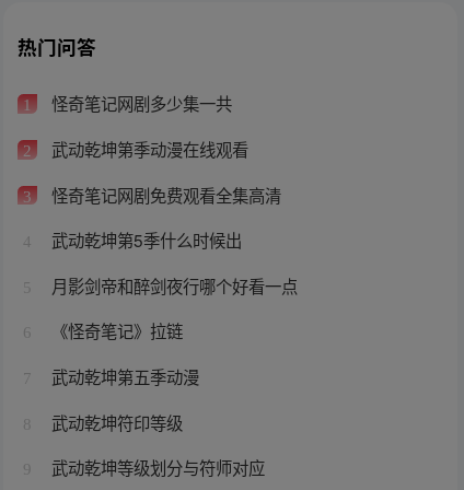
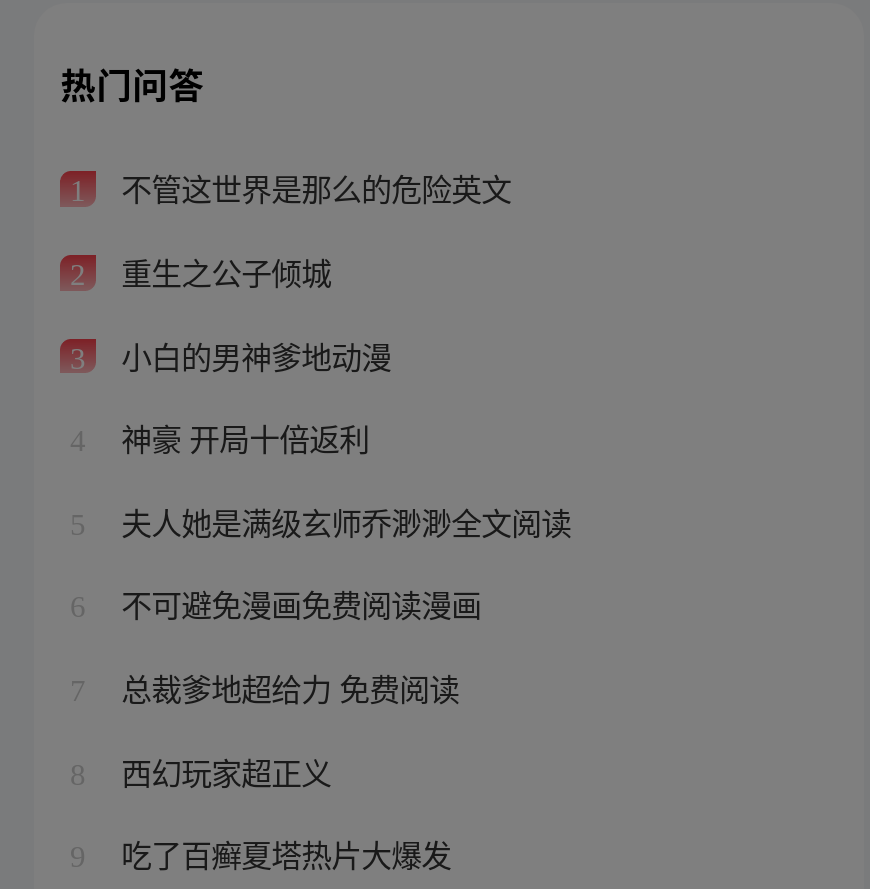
[47,91,232,115] 怪奇笔记网剧多少集一共 -> [113,166,511,210] 不管这世界是那么的危险英文
[47,137,248,161] 武动乾坤第季动漫在线观看 -> [113,249,331,293] 重生之公子倾城
[47,182,281,206] 怪奇笔记网剧免费观看全集高清 -> [113,332,391,376] 小白的男神爹地动漫
[47,228,241,252] 武动乾坤第5季什么时候出 -> [113,416,369,460] 神豪 开局十倍返利
[47,273,297,297] 月影剑帝和醉剑夜行哪个好看一点 -> [113,499,571,543] 夫人她是满级玄师乔渺渺全文阅读
[47,319,182,343] 《怪奇笔记》拉链 -> [113,582,481,626] 不可避免漫画免费阅读漫画
[47,364,199,388] 武动乾坤第五季动漫 -> [113,665,459,709] 总裁爹地超给力 免费阅读
[47,410,182,434] 武动乾坤符印等级 -> [113,748,331,792] 西幻玩家超正义
[47,455,264,479] 武动乾坤等级划分与符师对应 -> [113,831,451,875] 吃了百癣夏塔热片大爆发

